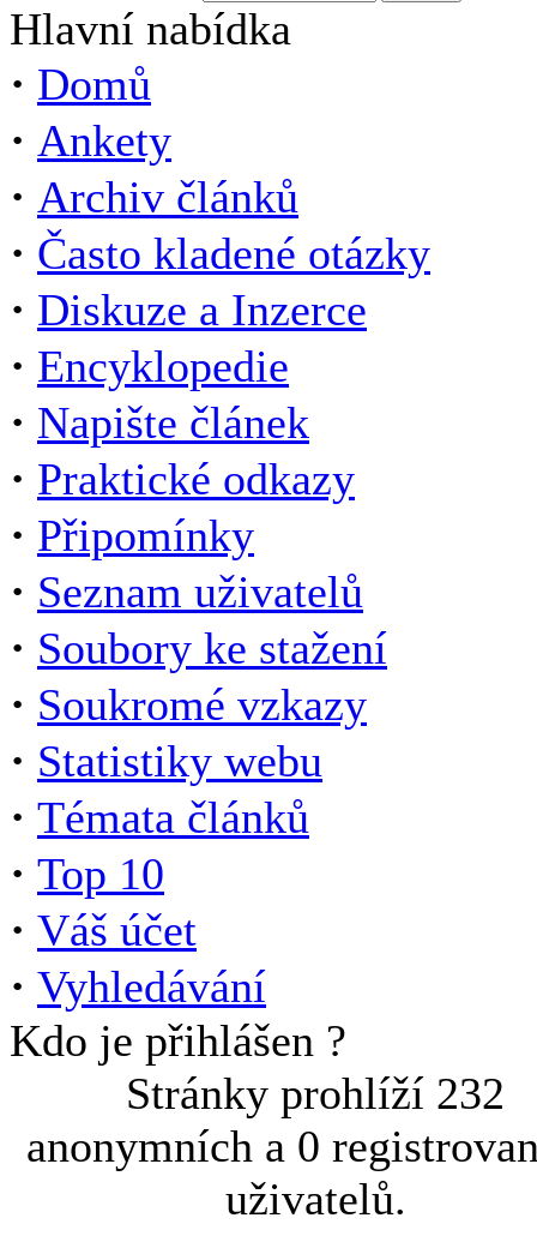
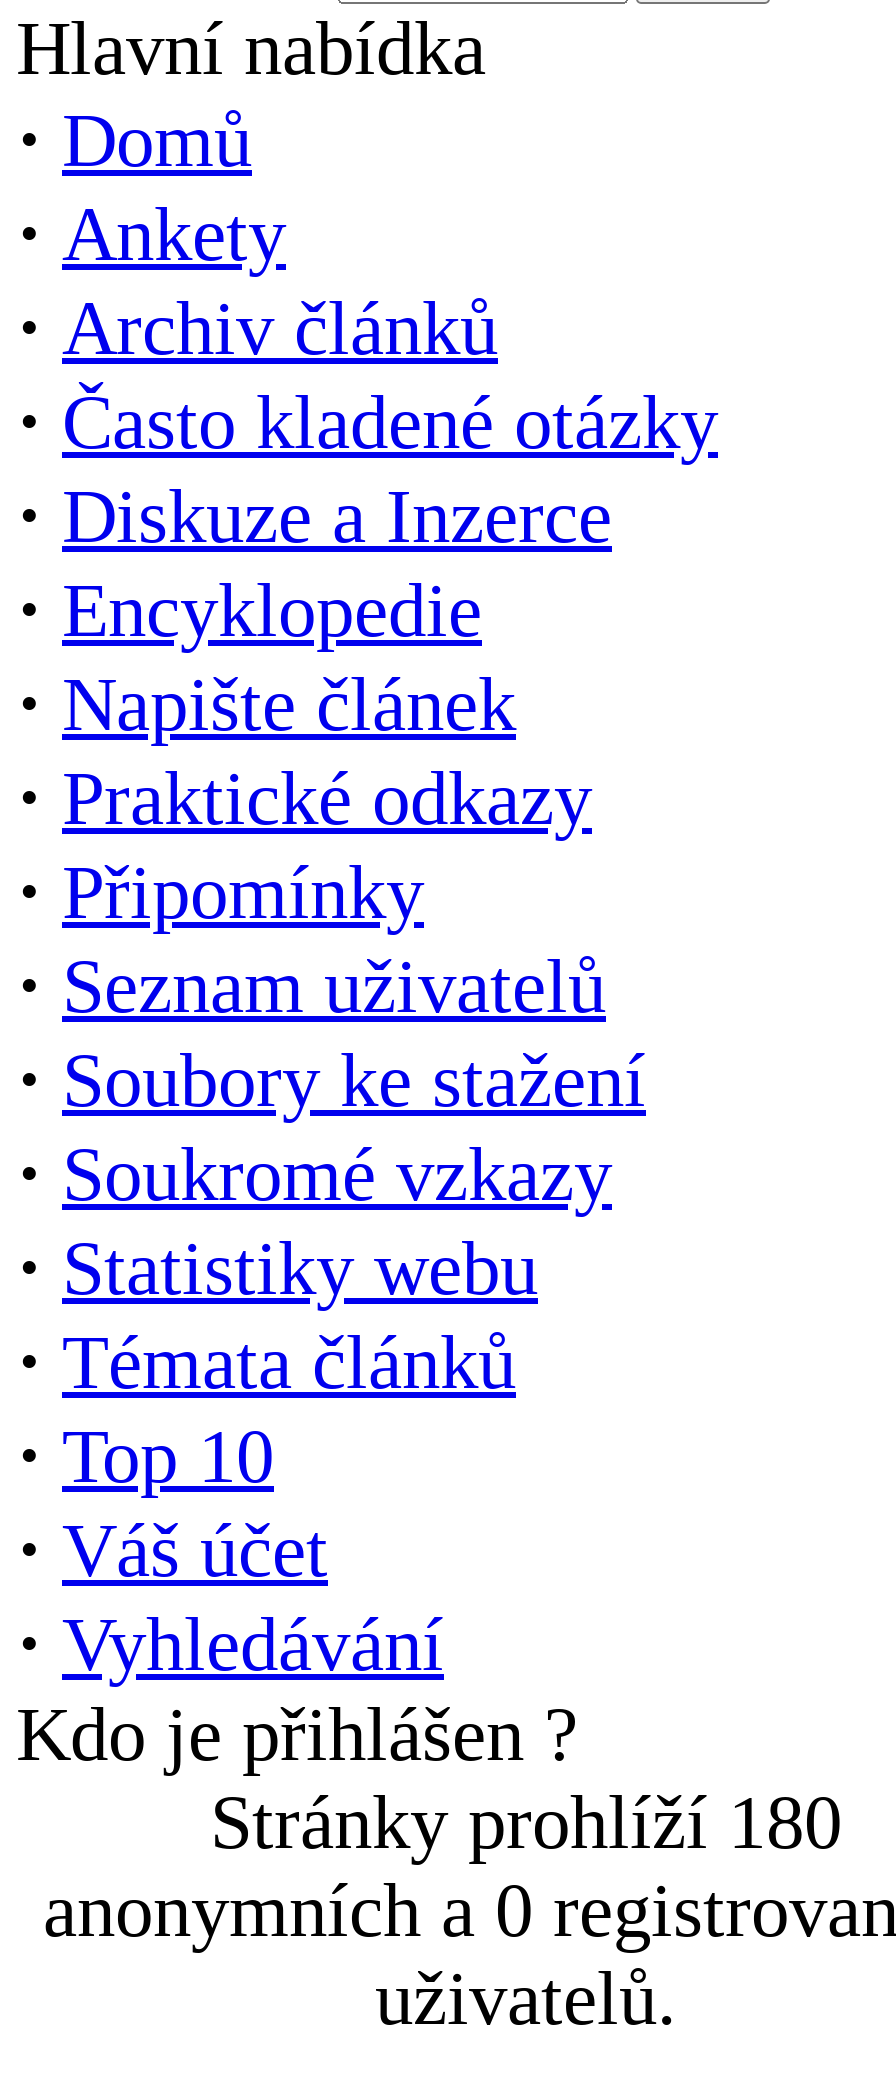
[126,1068,505,1118] Stránky prohlíží 232 -> [210,1780,842,1864] Stránky prohlíží 180

